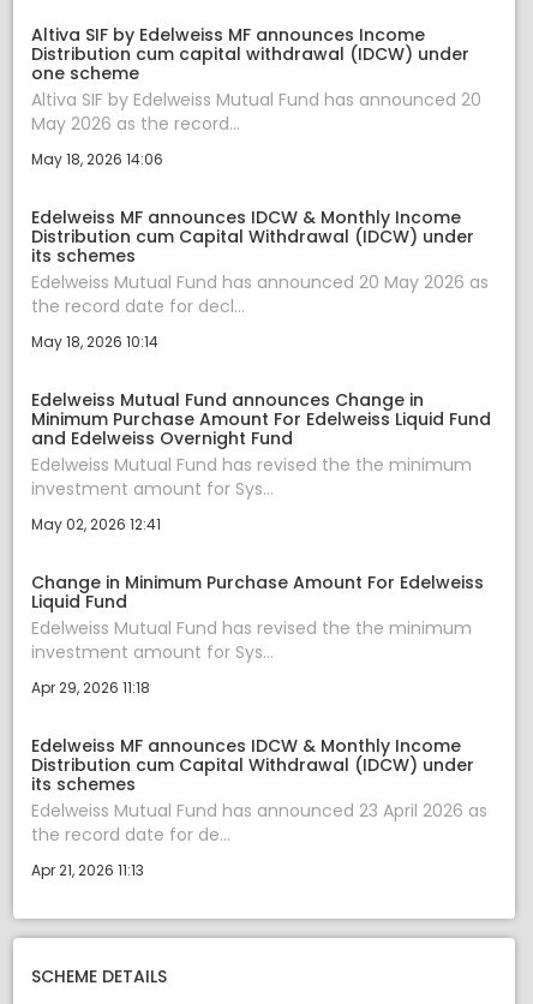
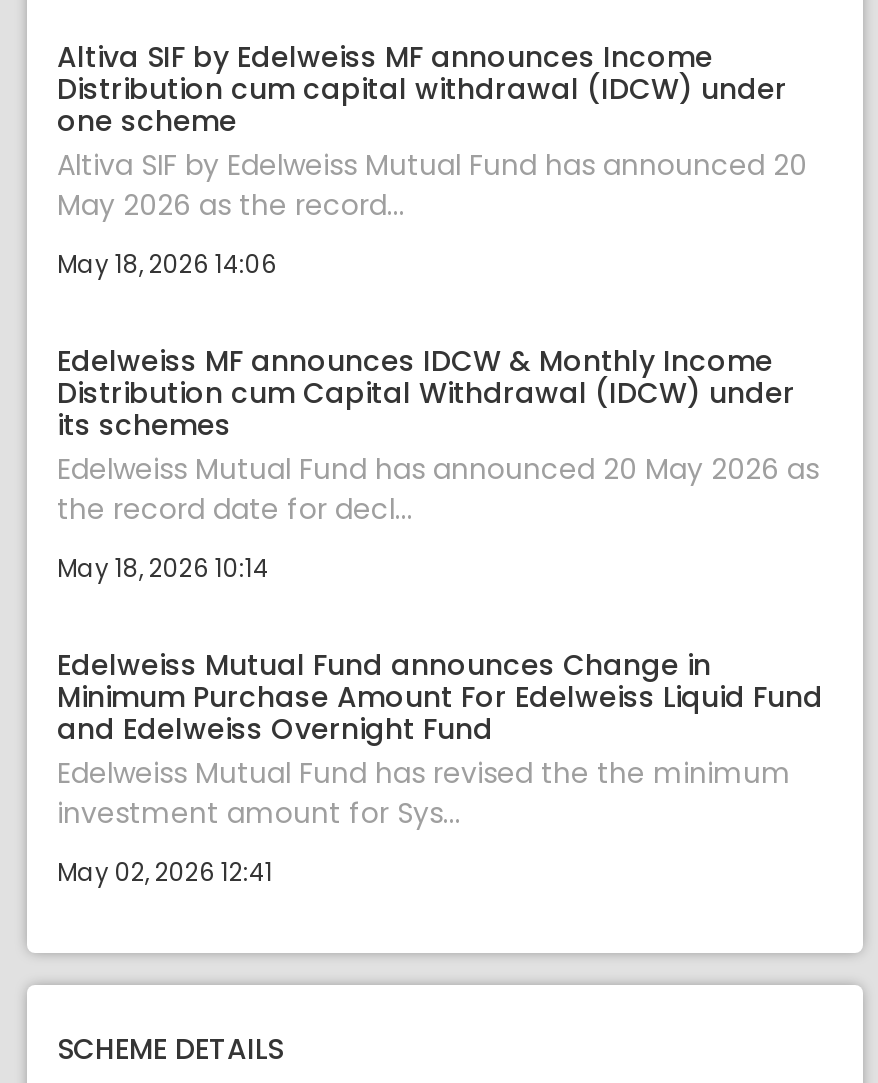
[31,571,487,881] Change in Minimum Purchase Amount For Edelweiss | Liquid Fund | Edelweiss Mutual Fund has revised the the minimum | investment amount for Sys... | Apr 29, 2026 11:18 | Edelweiss MF announces IDCW & Monthly Income | Distribution cum Capital Withdrawal (IDCW) under | its schemes | Edelweiss Mutual Fund has announced 23 April 2026 as | the record date for de... | Apr 21, 2026 11:13 -> none

